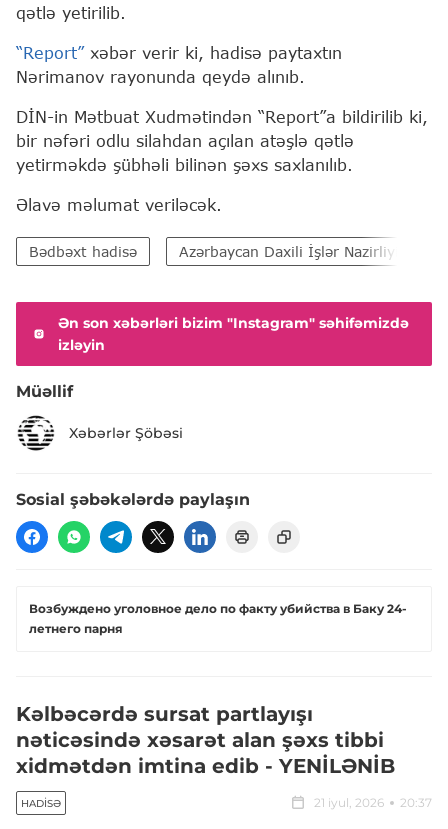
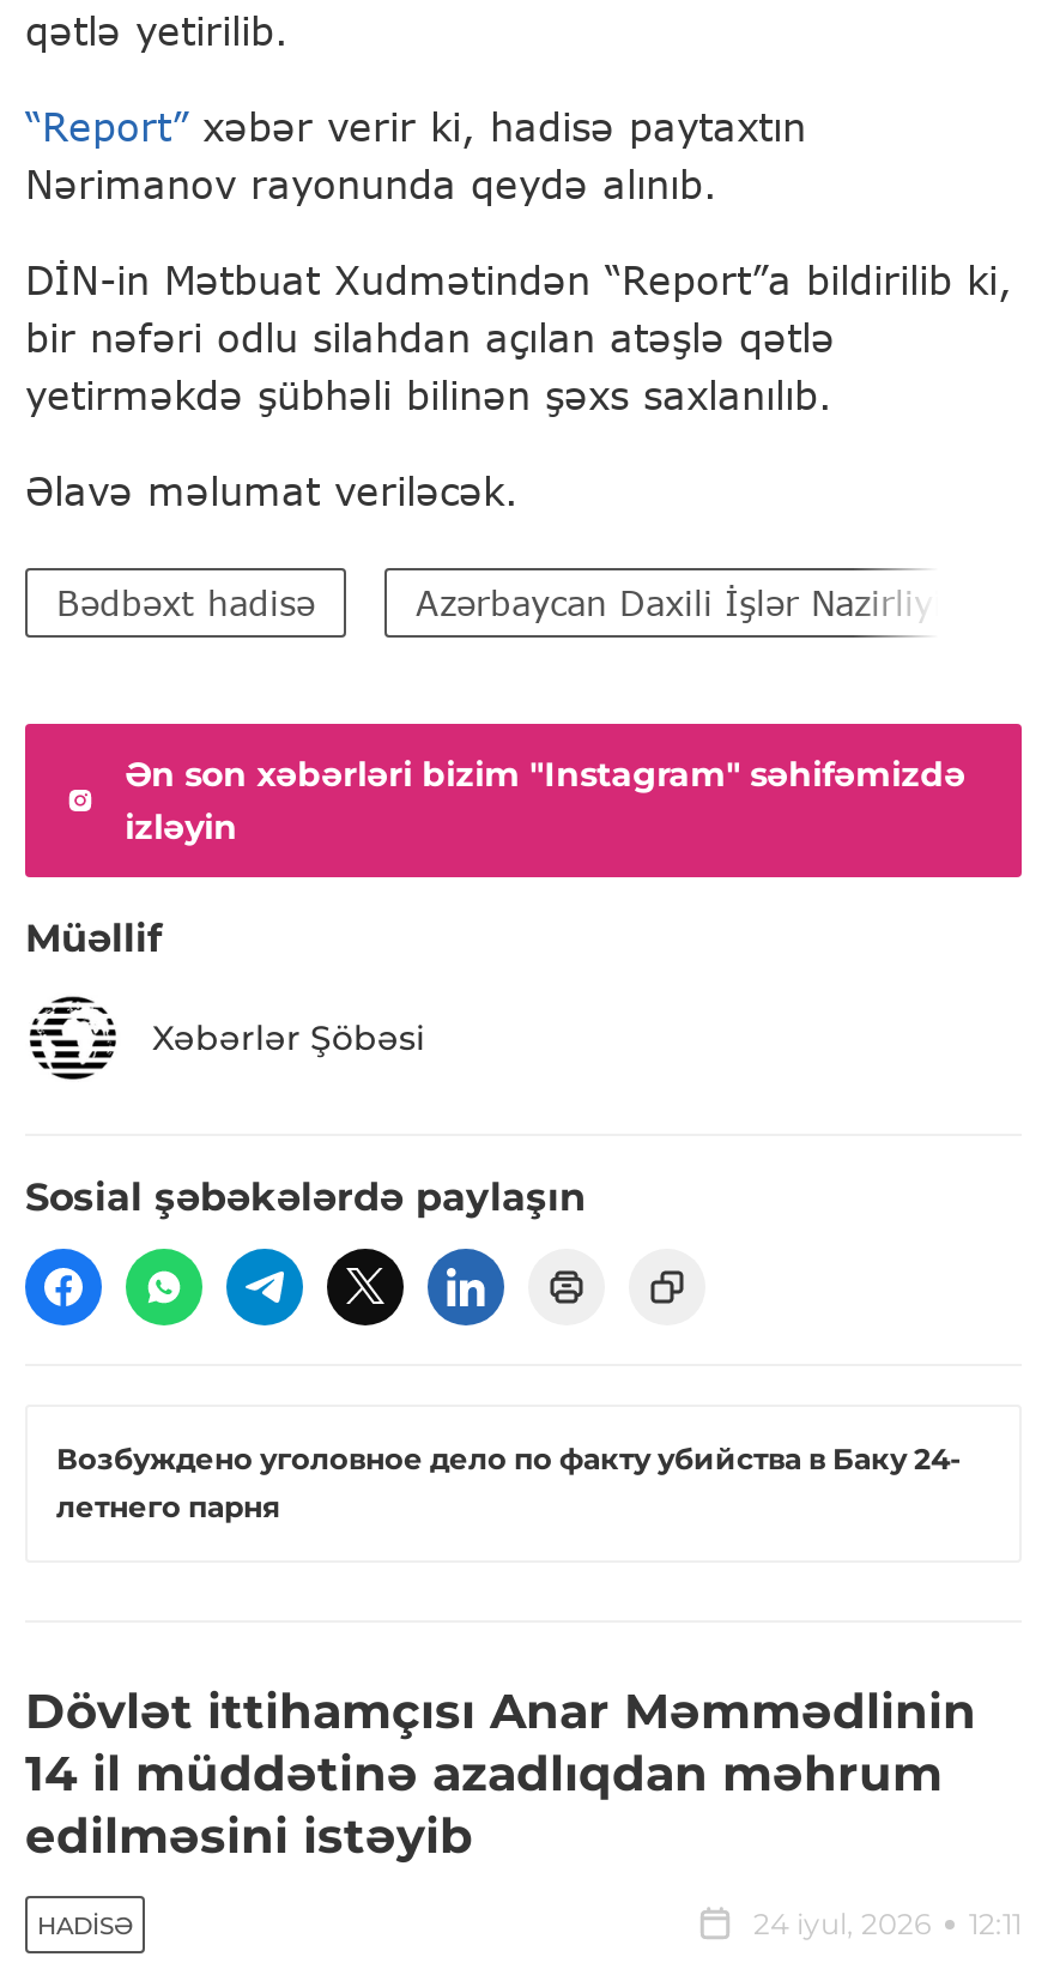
[16,702,395,778] Kəlbəcərdə sursat partlayışı | nəticəsində xəsarət alan şəxs tibbi | xidmətdən imtina edib - YENİLƏNİB -> [25,1684,976,1866] Dövlət ittihamçısı Anar Məmmədlinin | 14 il müddətinə azadlıqdan məhrum | edilməsini istəyib
[314,795,432,810] 21 iyul, 2026 | 20:37 -> [753,1906,1022,1942] 24 iyul, 2026 | 12:11

